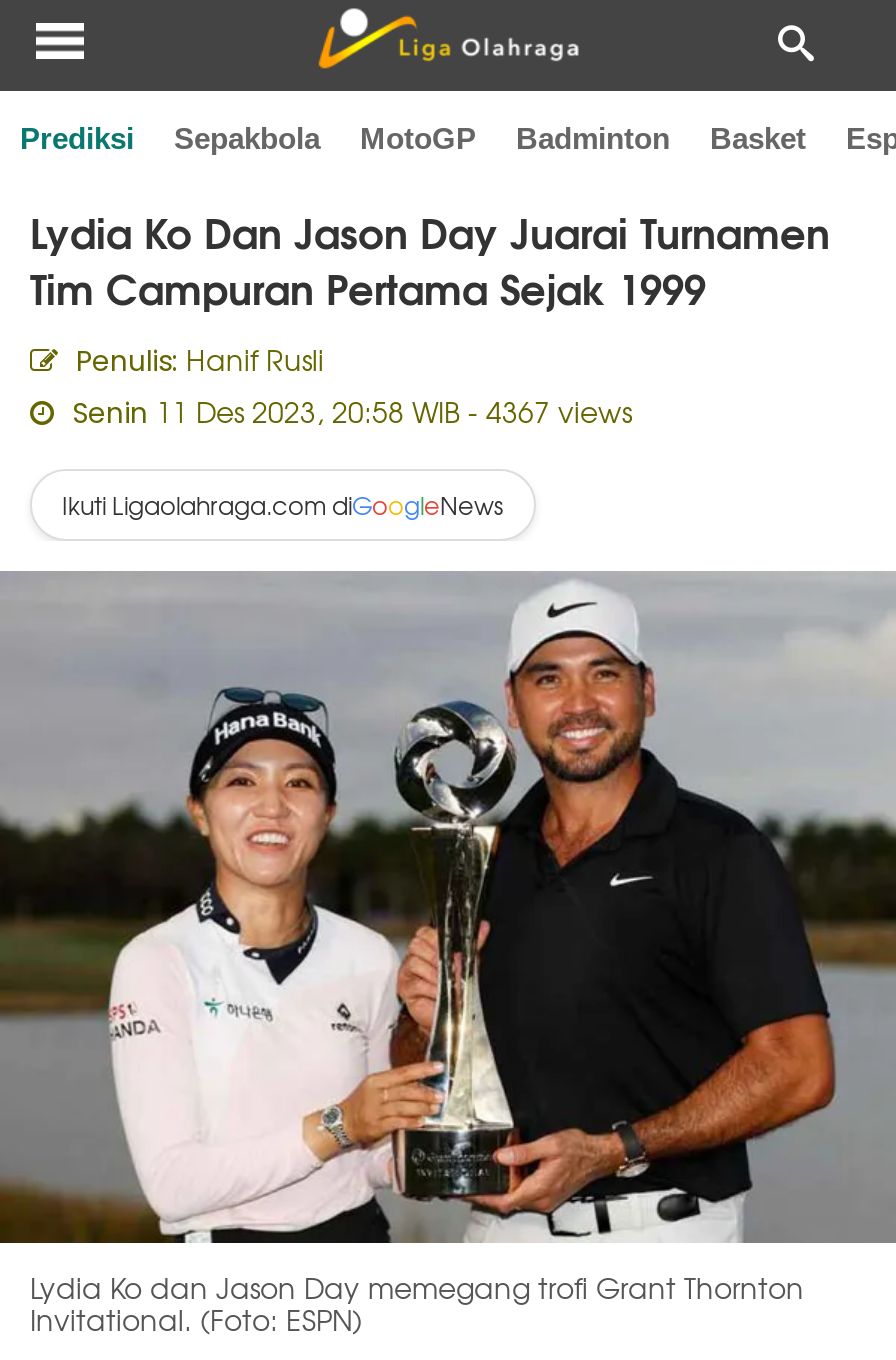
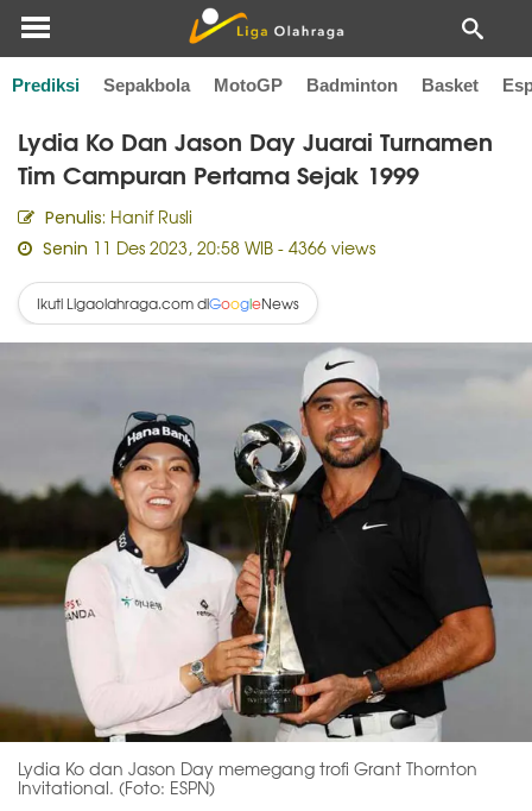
[64,391,632,431] Senin 11 Des 2023, 20:58 WIB - 4367 views -> [38,235,375,259] Senin 11 Des 2023, 20:58 WIB - 4366 views

